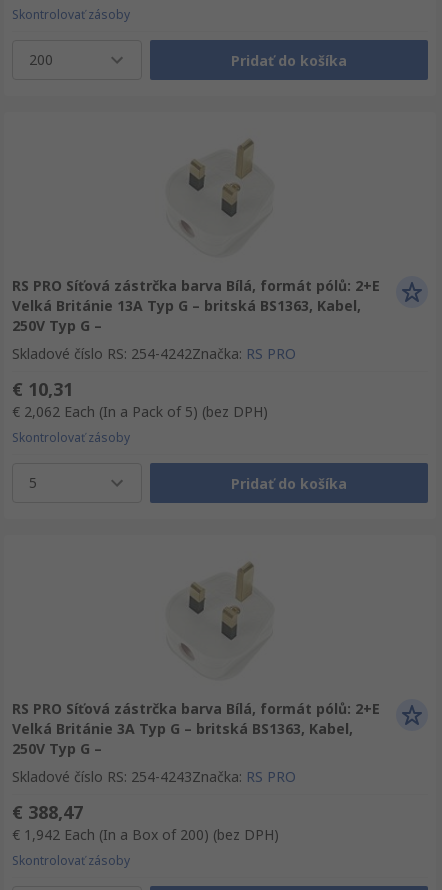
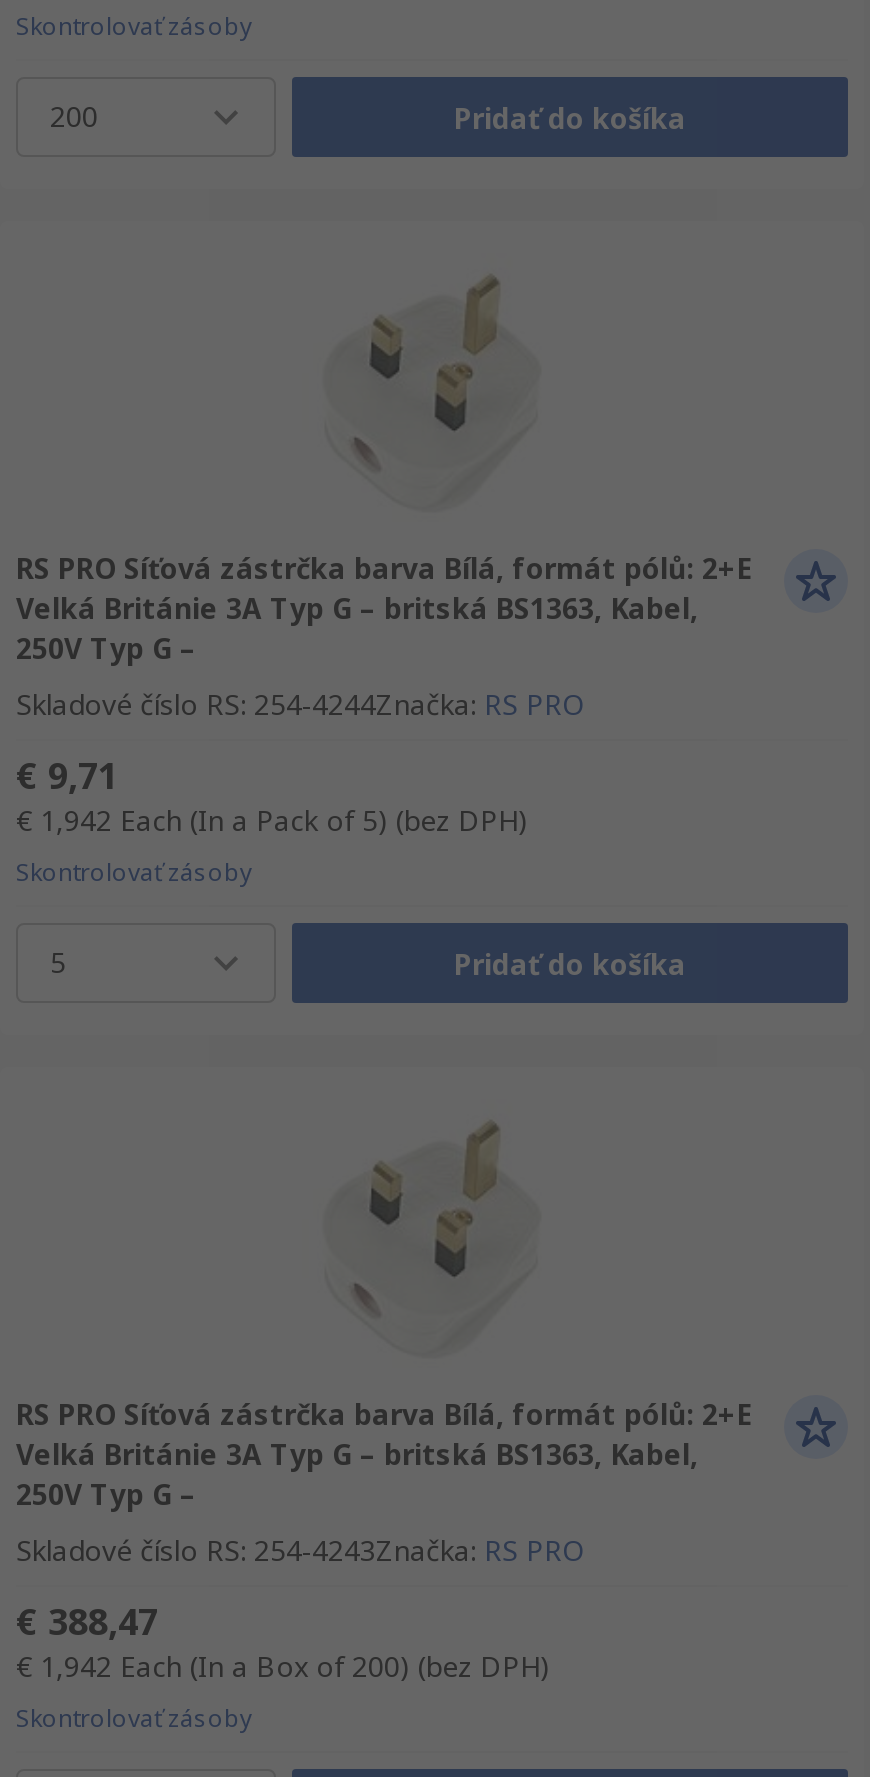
[12,296,361,315] Velká Británie 13A Typ G – britská BS1363, Kabel, -> [16,589,698,627] Velká Británie 3A Typ G – britská BS1363, Kabel,
[12,344,296,363] Skladové číslo RS: 254-4242Značka: RS PRO -> [16,685,584,723] Skladové číslo RS: 254-4244Značka: RS PRO
[12,377,73,401] € 10,31 -> [16,751,118,799] € 9,71
[12,402,268,421] € 2,062 Each (In a Pack of 5) (bez DPH) -> [16,801,528,839] € 1,942 Each (In a Pack of 5) (bez DPH)

